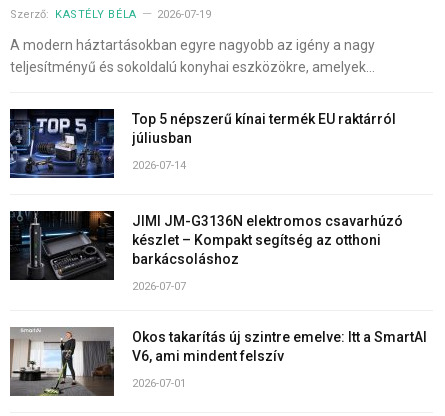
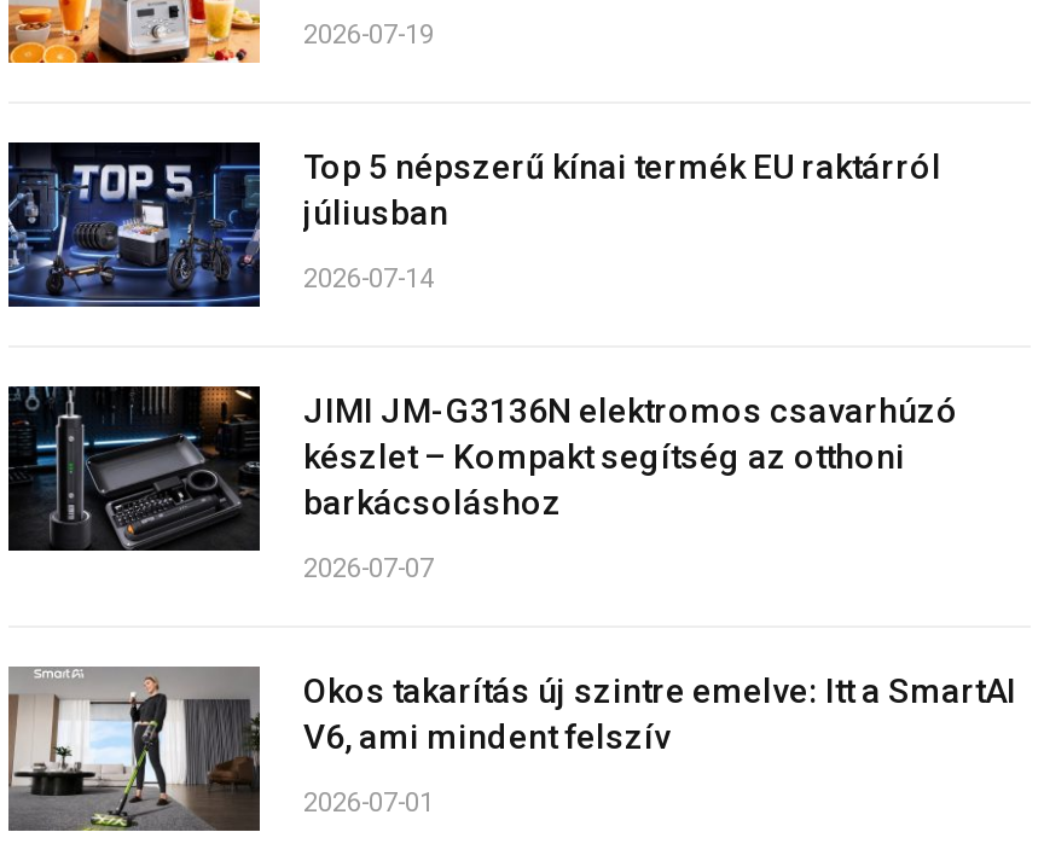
[10,8,137,21] Szerző: KASTÉLY BÉLA -> none
[10,37,375,75] A modern háztartásokban egyre nagyobb az igény a nagy | teljesítményű és sokoldalú konyhai eszközökre, amelyek… -> none

